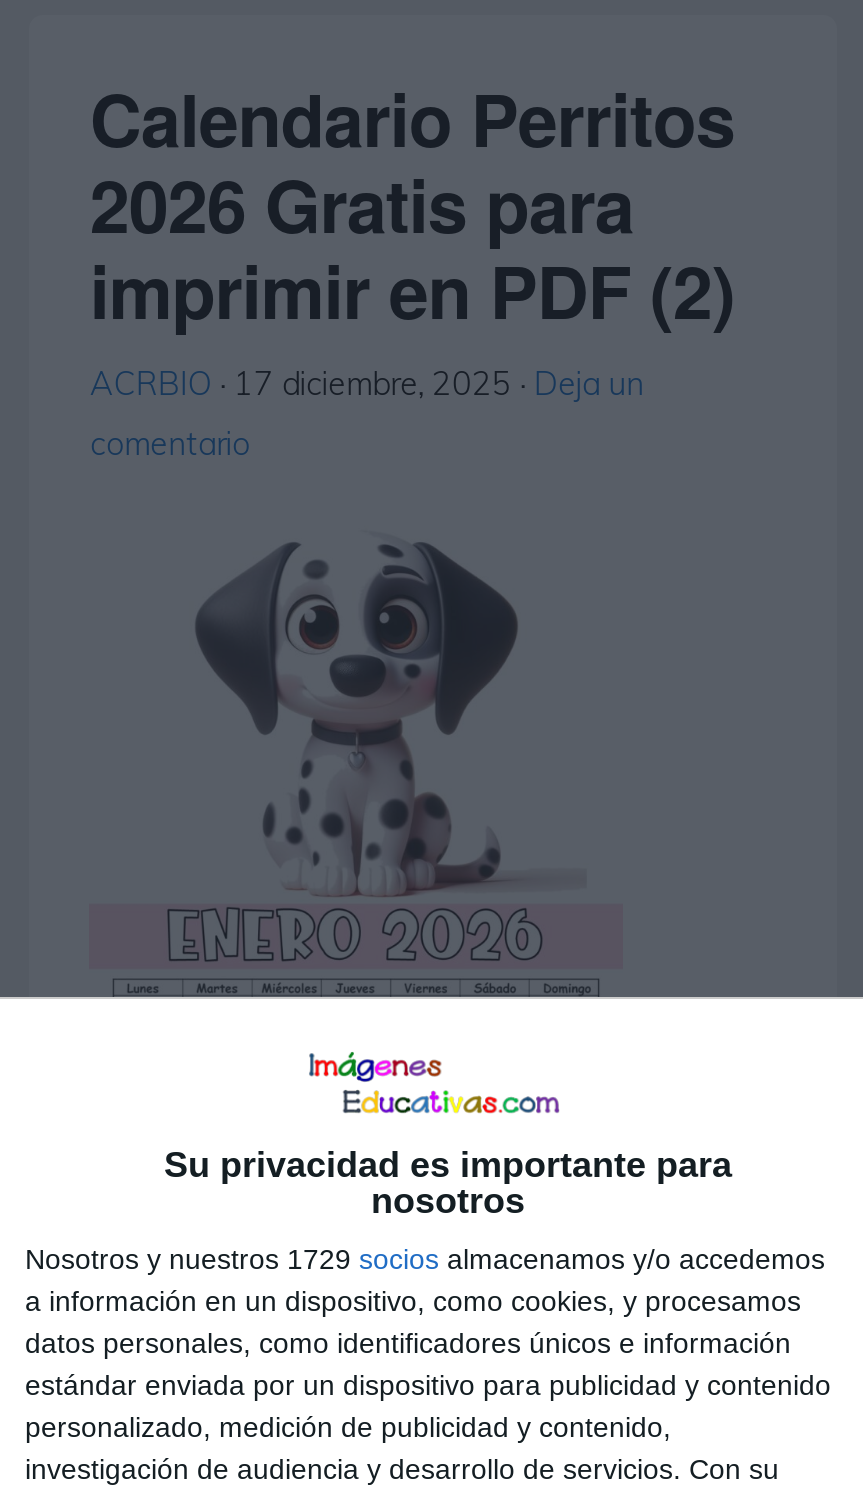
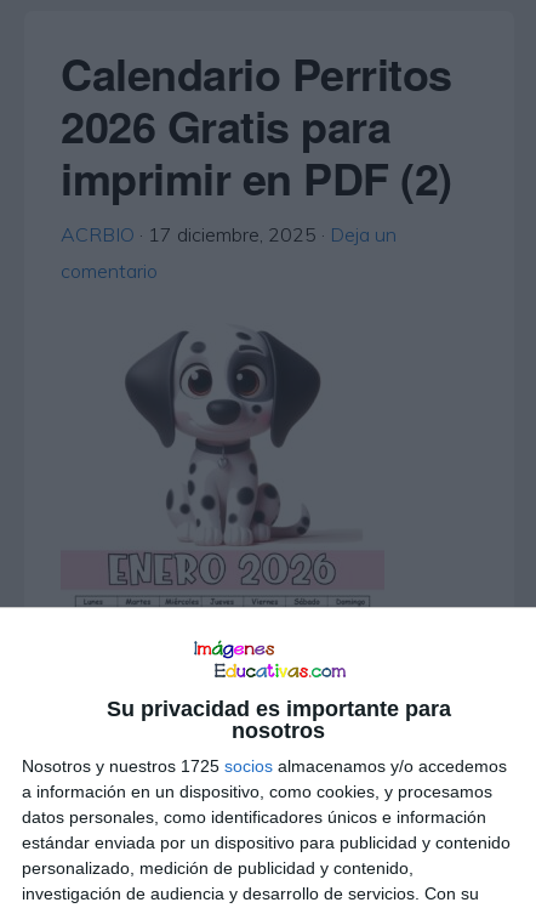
[25,1243,825,1275] Nosotros y nuestros 1729 socios almacenamos y/o accedemos -> [22,756,507,776] Nosotros y nuestros 1725 socios almacenamos y/o accedemos

